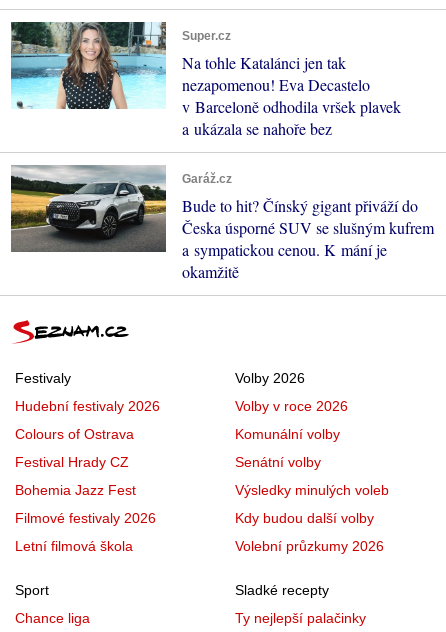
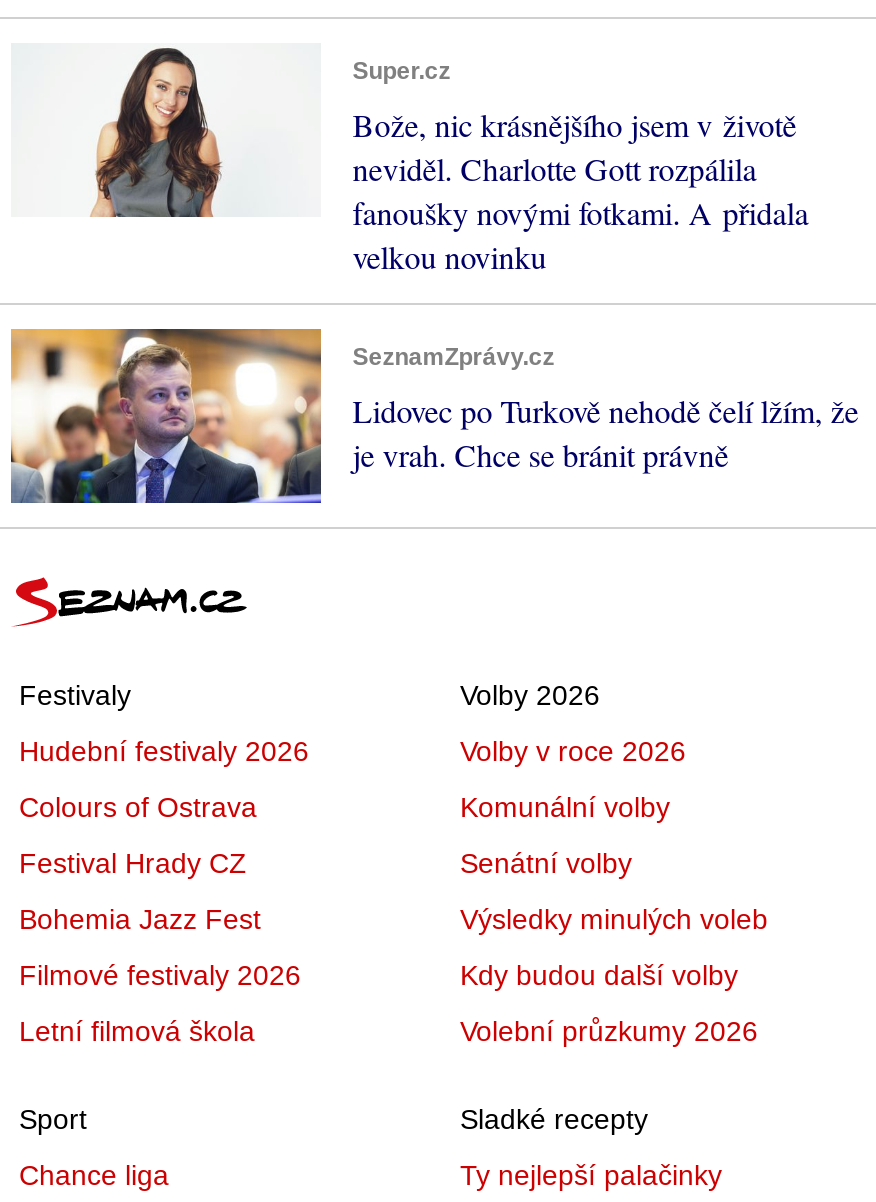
[10,21,401,138] [image] | Na tohle Katalánci jen tak | nezapomenou! Eva Decastelo | v Barceloně odhodila vršek plavek | a ukázala se nahoře bez -> [11,45,808,278] [image] | Bože, nic krásnějšího jsem v životě | neviděl. Charlotte Gott rozpálila | fanoušky novými fotkami. A přidala | velkou novinku
[10,164,434,281] [image] | Garáž.cz | Bude to hit? Čínský gigant přiváží do | Česka úsporné SUV se slušným kufrem | a sympatickou cenou. K mání je | okamžitě -> [9,327,858,505] [image] | SeznamZprávy.cz | Lidovec po Turkově nehodě čelí lžím, že | je vrah. Chce se bránit právně

